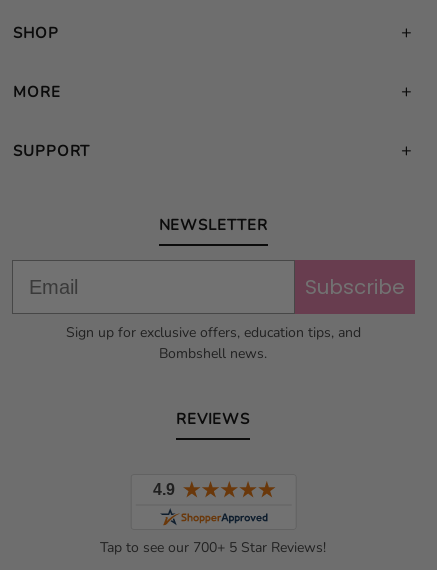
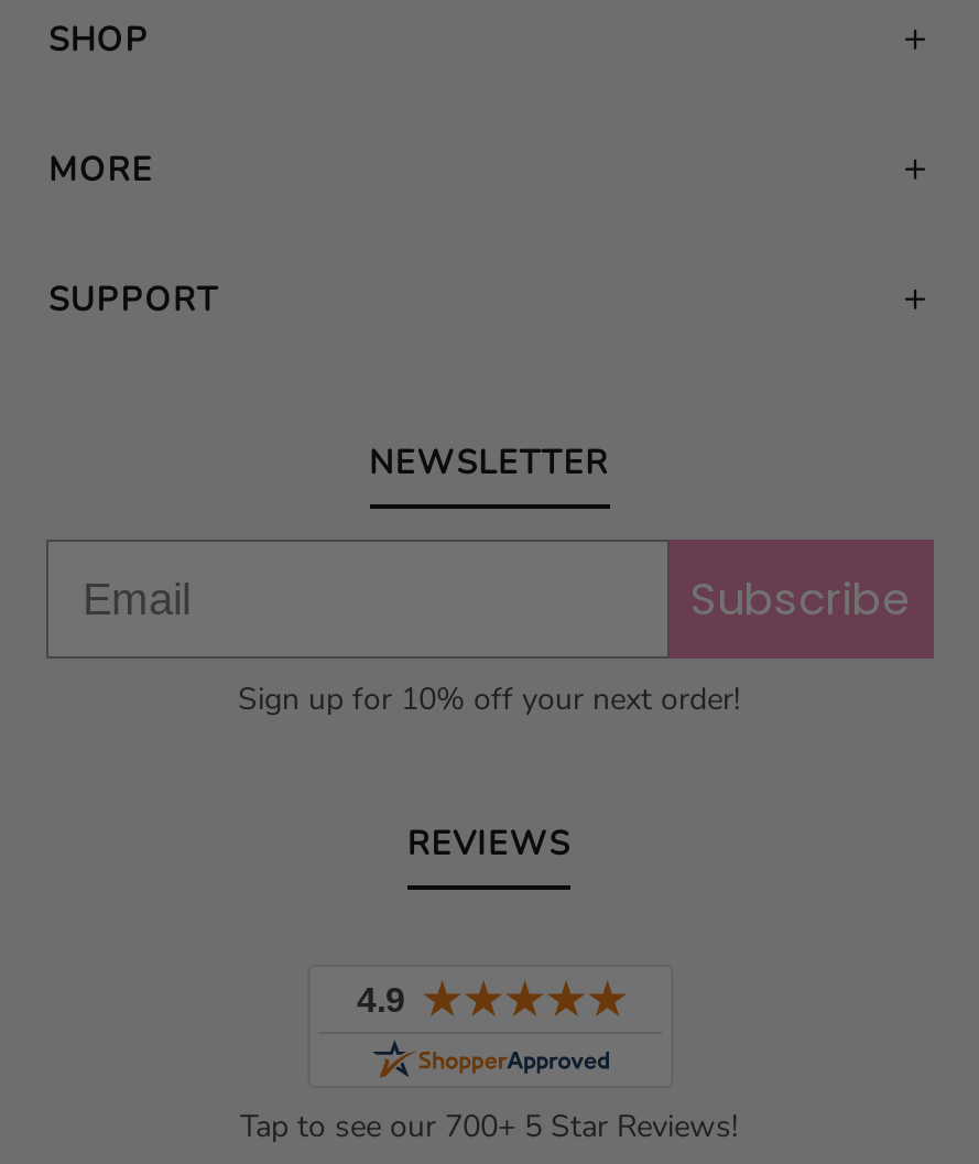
[65,323,360,363] Sign up for exclusive offers, education tips, and | Bombshell news. -> [238,679,740,721] Sign up for 10% off your next order!

